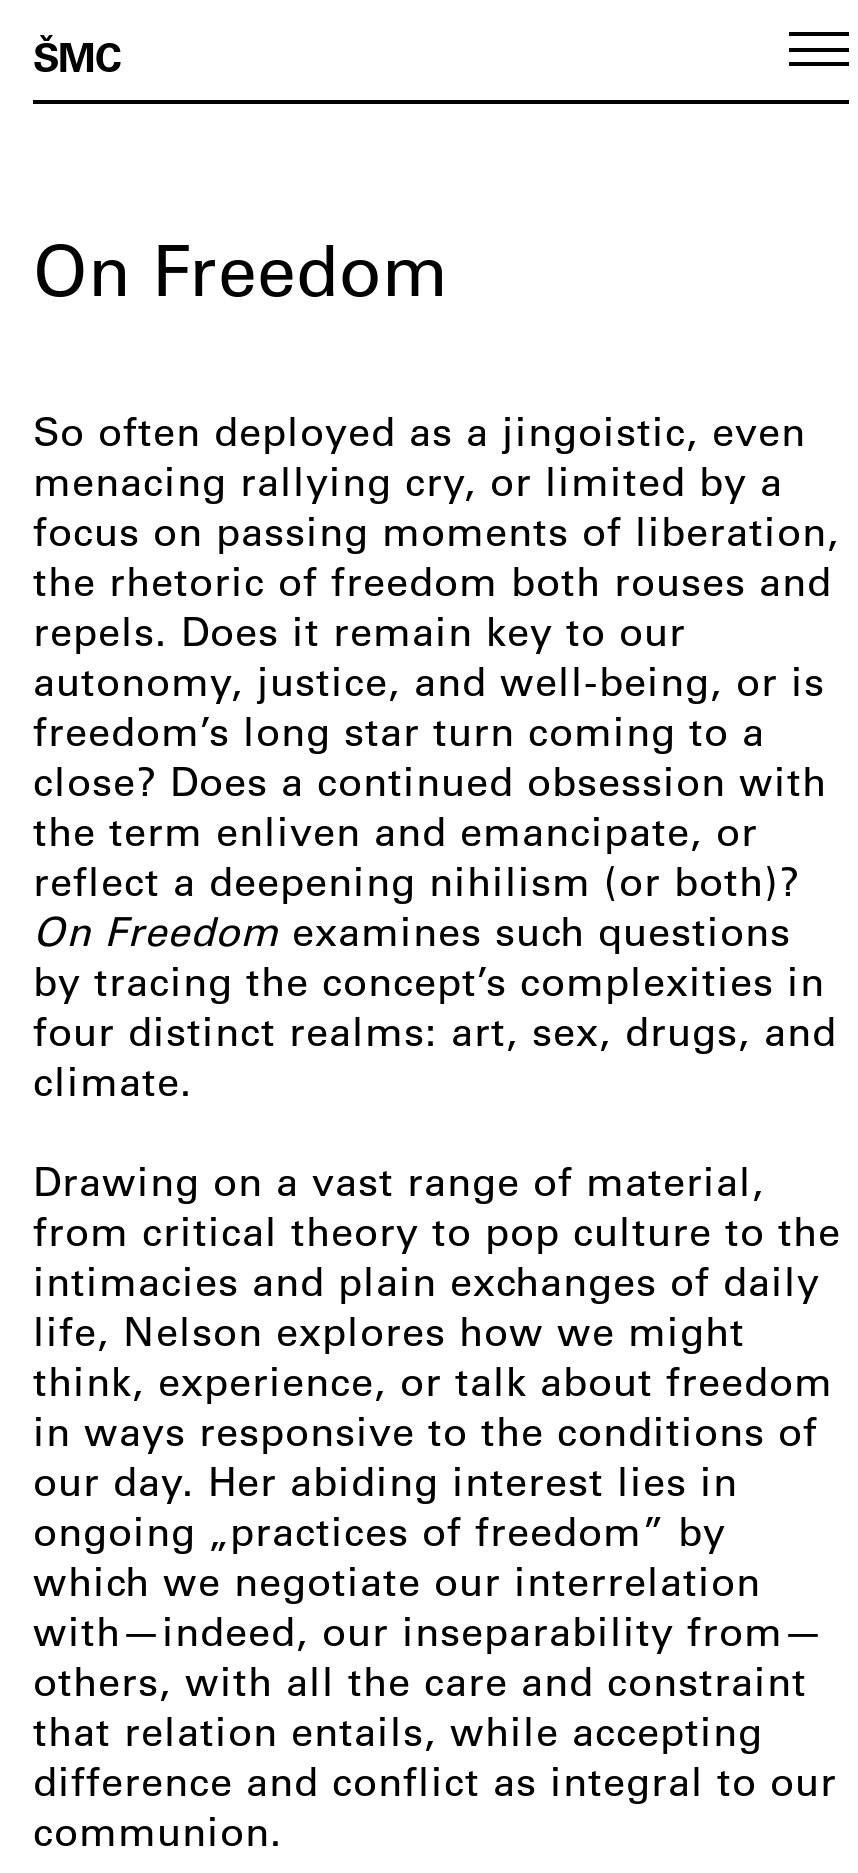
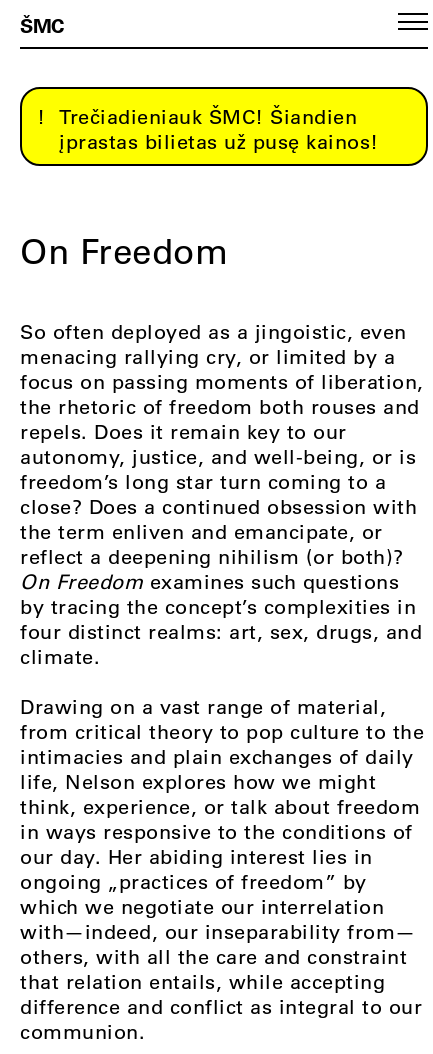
none -> [59,104,378,154] Trečiadieniauk ŠMC! Šiandien | įprastas bilietas už pusę kainos!

